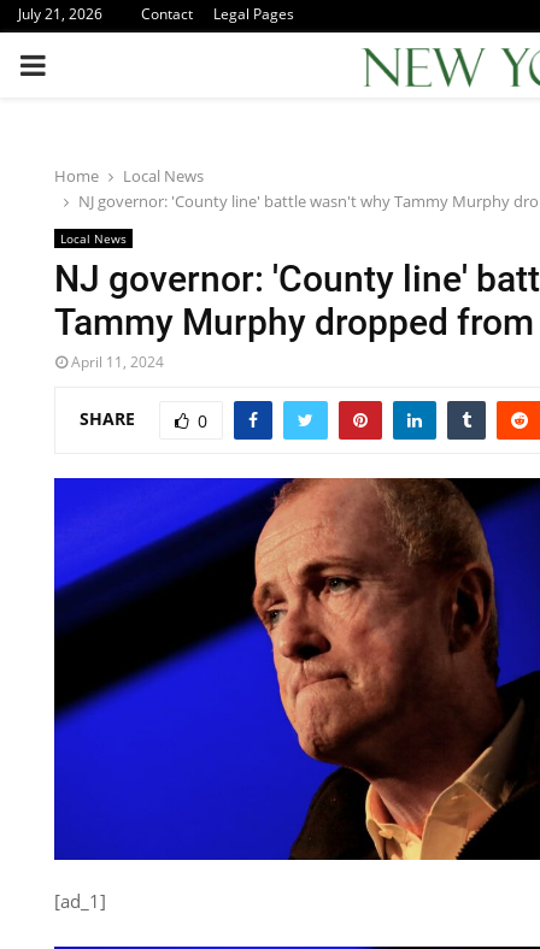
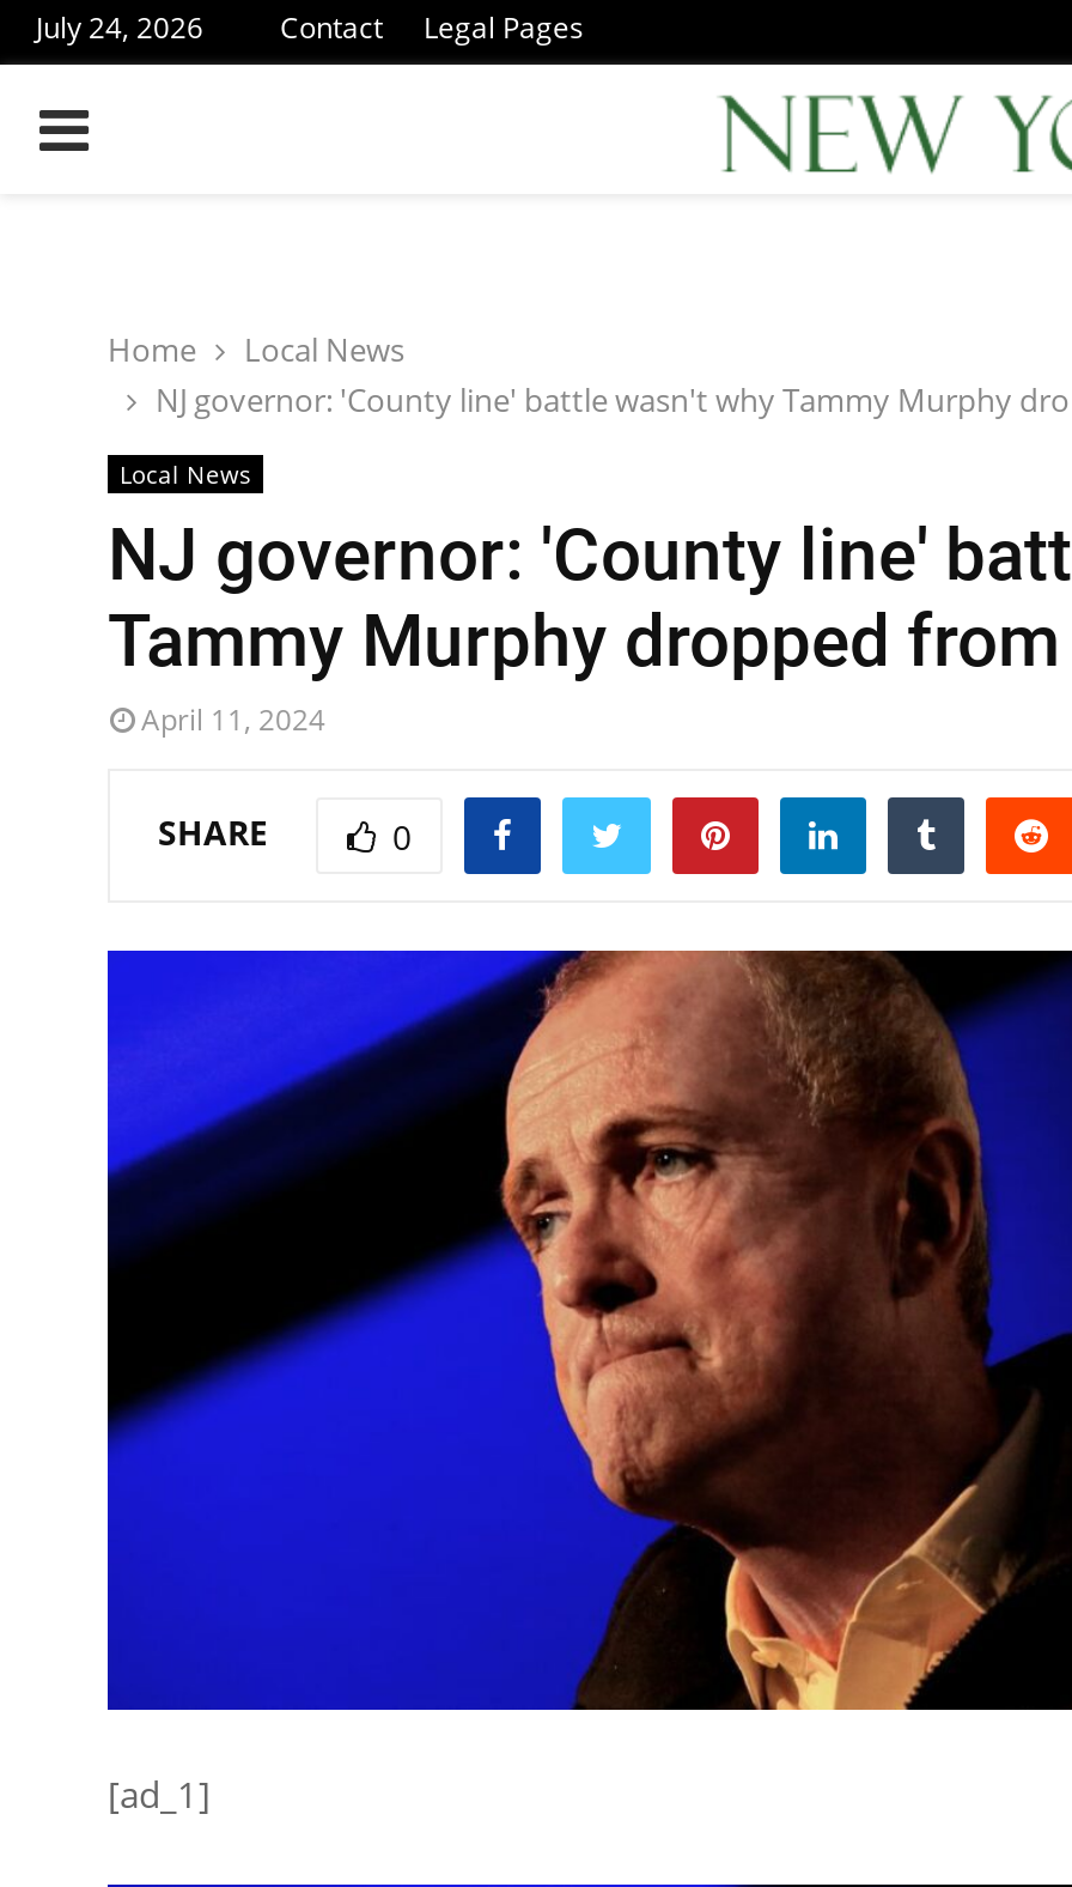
[18,4,294,24] July 21, 2026 Contact Legal Pages -> [36,7,584,48] July 24, 2026 Contact Legal Pages

